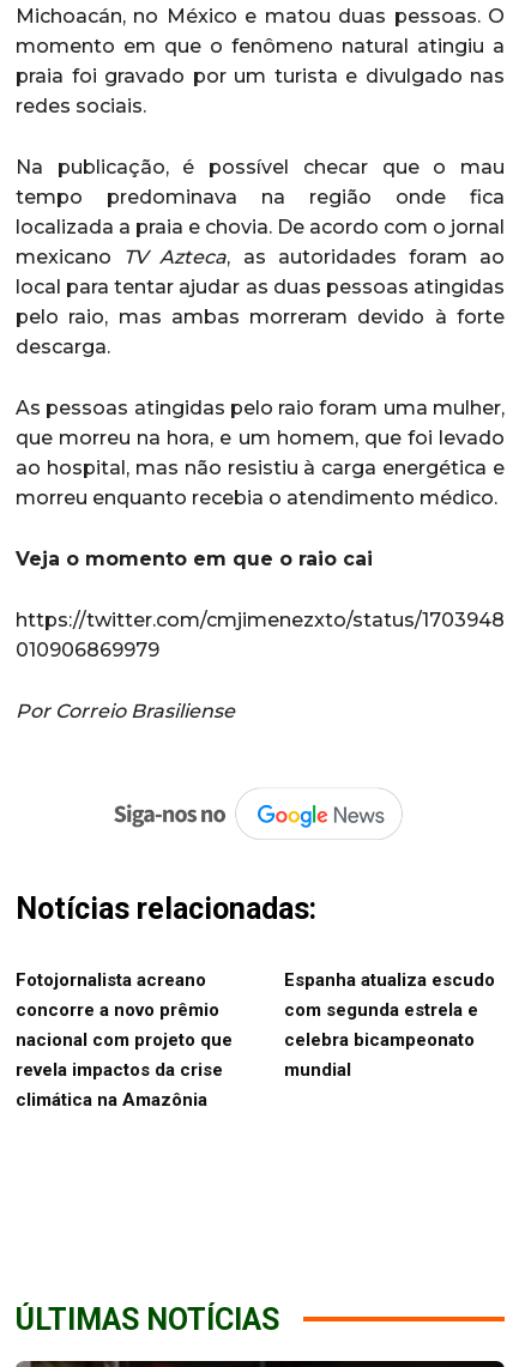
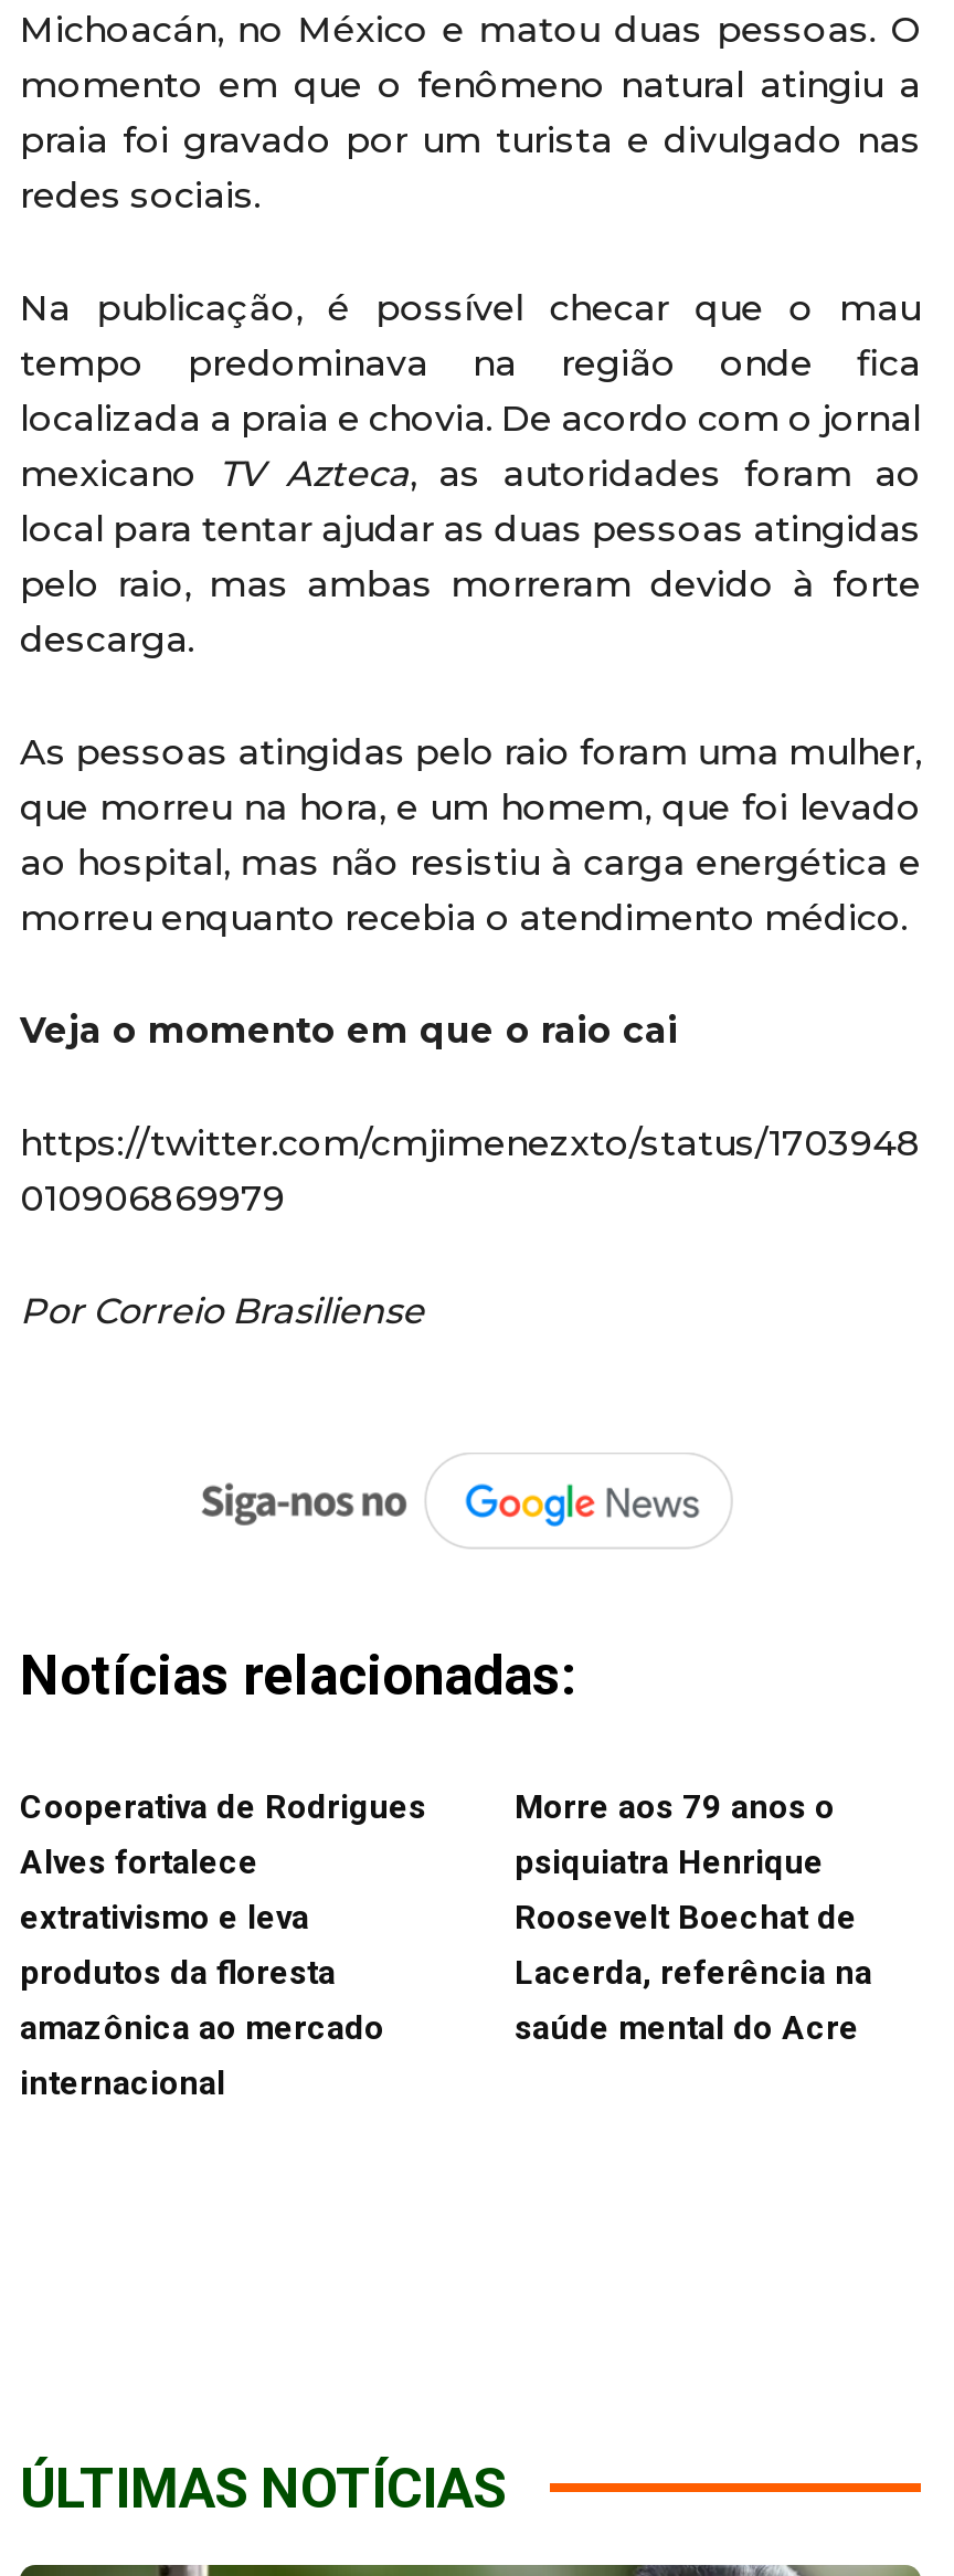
[16,969,233,1110] Fotojornalista acreano | concorre a novo prêmio | nacional com projeto que | revela impactos da crise | climática na Amazônia -> [20,1787,426,2103] Cooperativa de Rodrigues | Alves fortalece | extrativismo e leva | produtos da floresta | amazônica ao mercado | internacional
[284,969,495,1080] Espanha atualiza escudo | com segunda estrela e | celebra bicampeonato | mundial -> [515,1787,872,2048] Morre aos 79 anos o | psiquiatra Henrique | Roosevelt Boechat de | Lacerda, referência na | saúde mental do Acre

